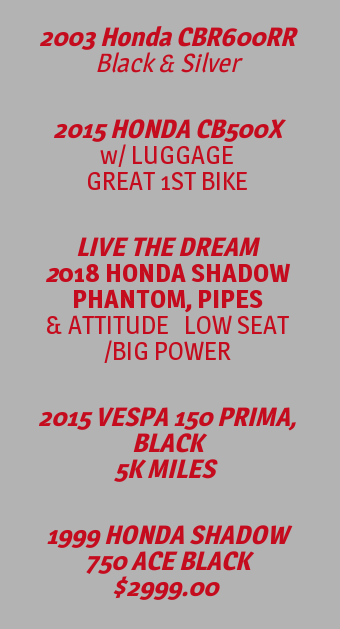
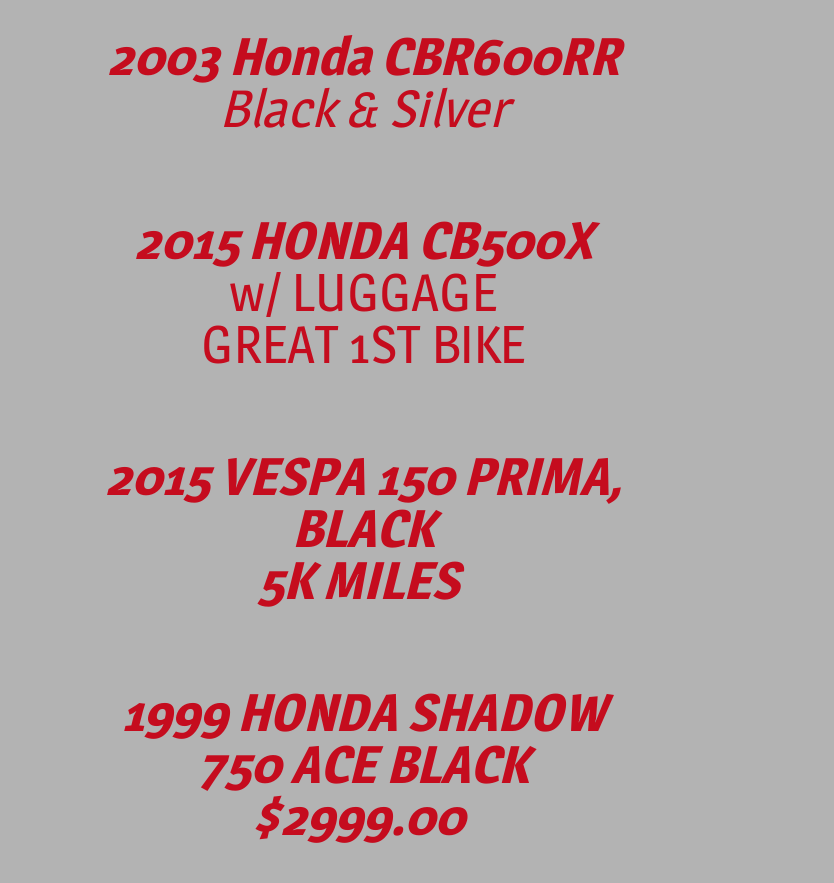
[45,231,290,366] LIVE THE DREAM | 2018 HONDA SHADOW | PHANTOM, PIPES | & ATTITUDE LOW SEAT | /BIG POWER -> none

